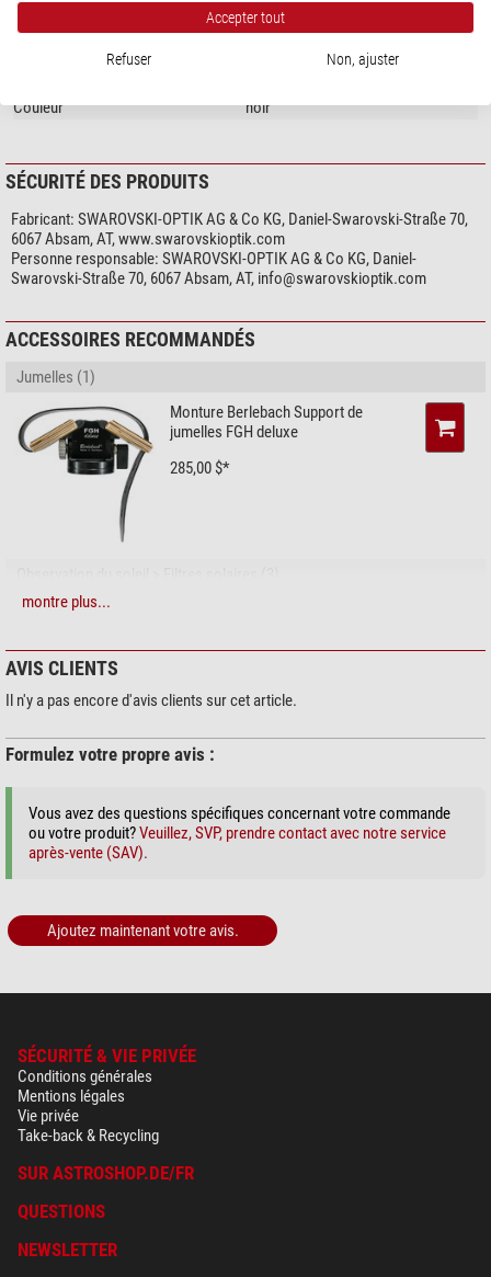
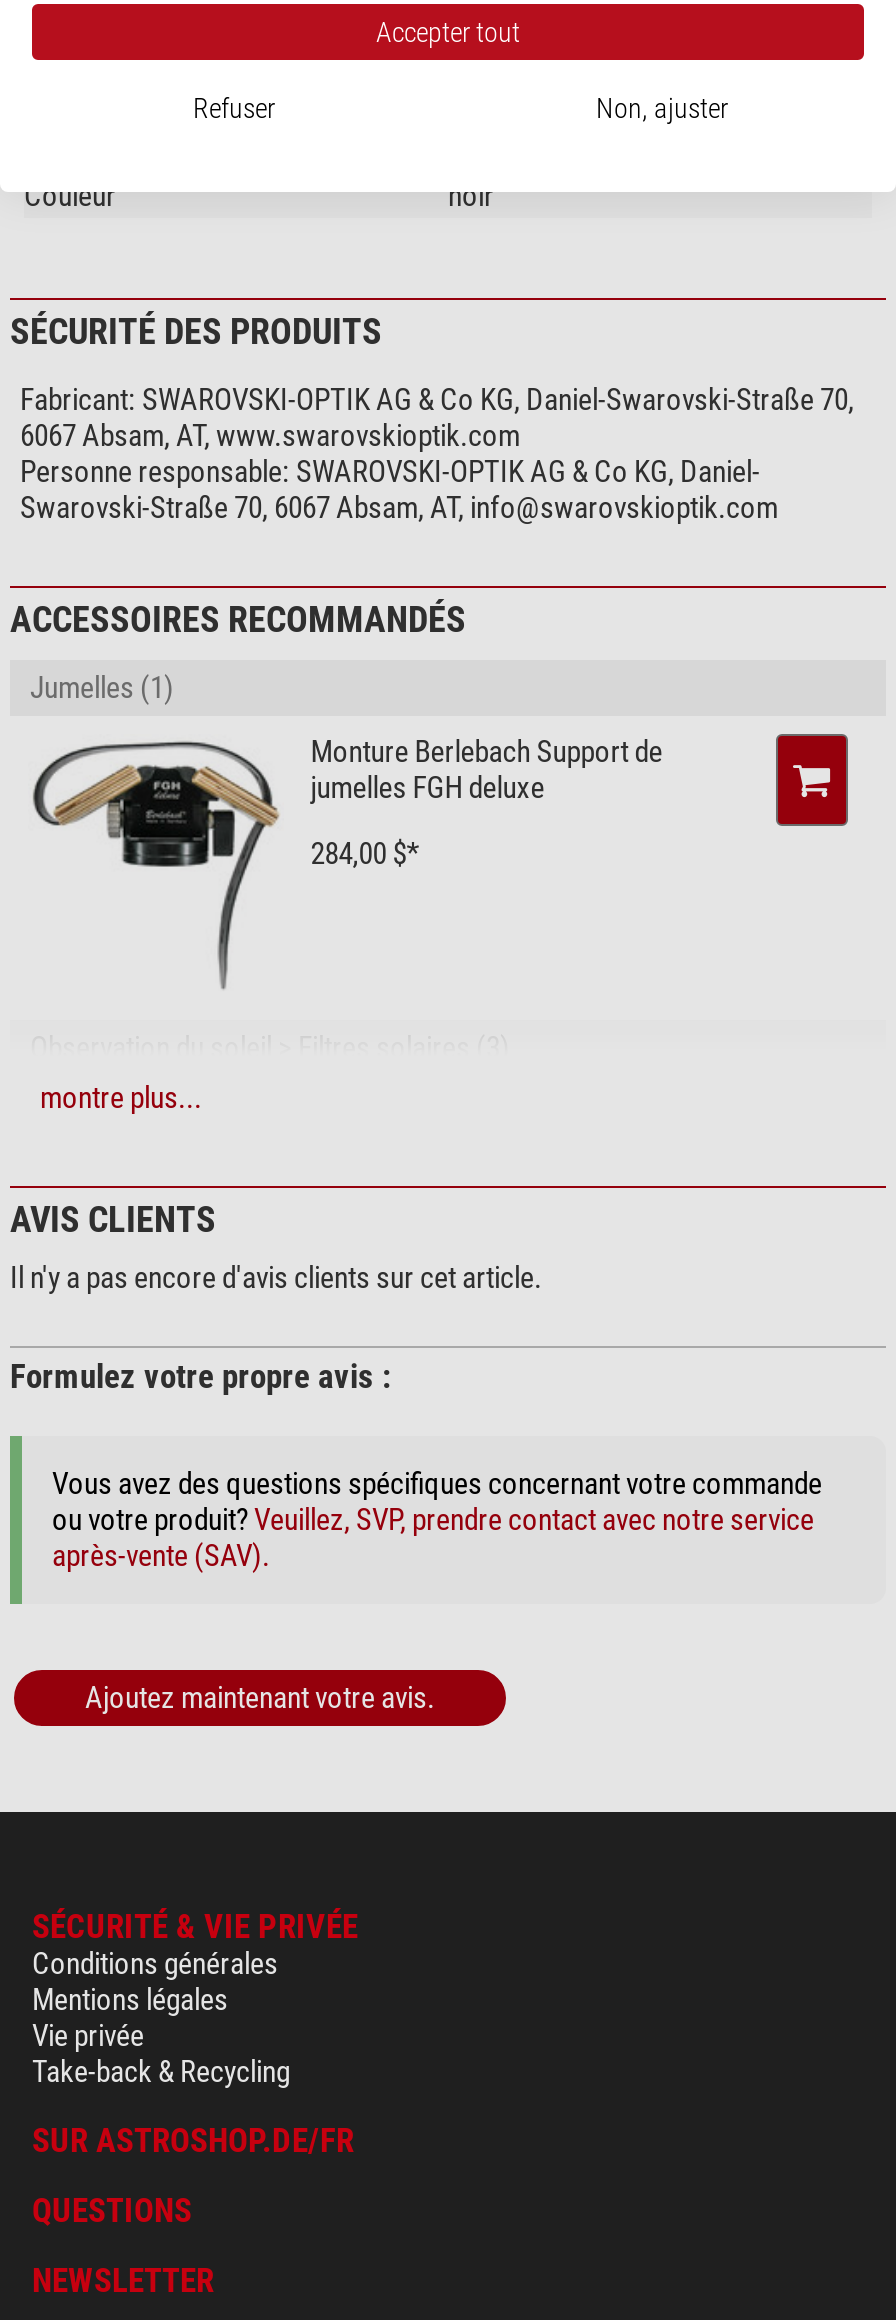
[170,459,229,478] 285,00 $* -> [310,837,418,873] 284,00 $*

